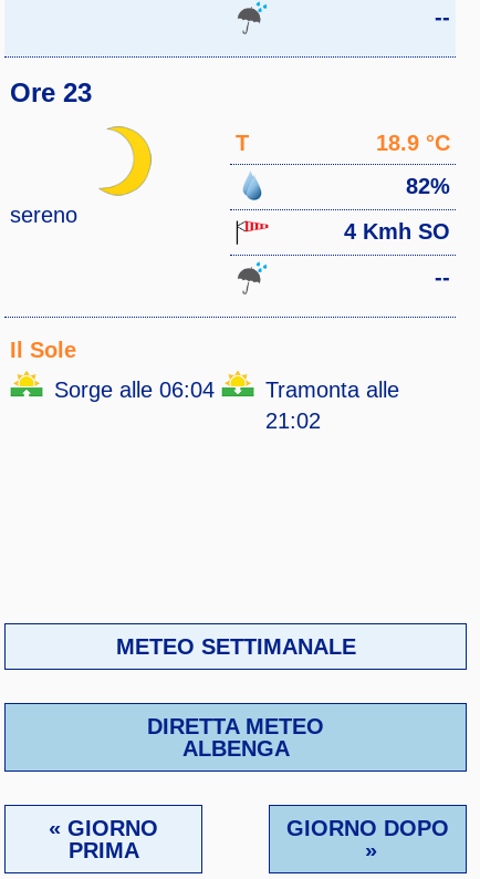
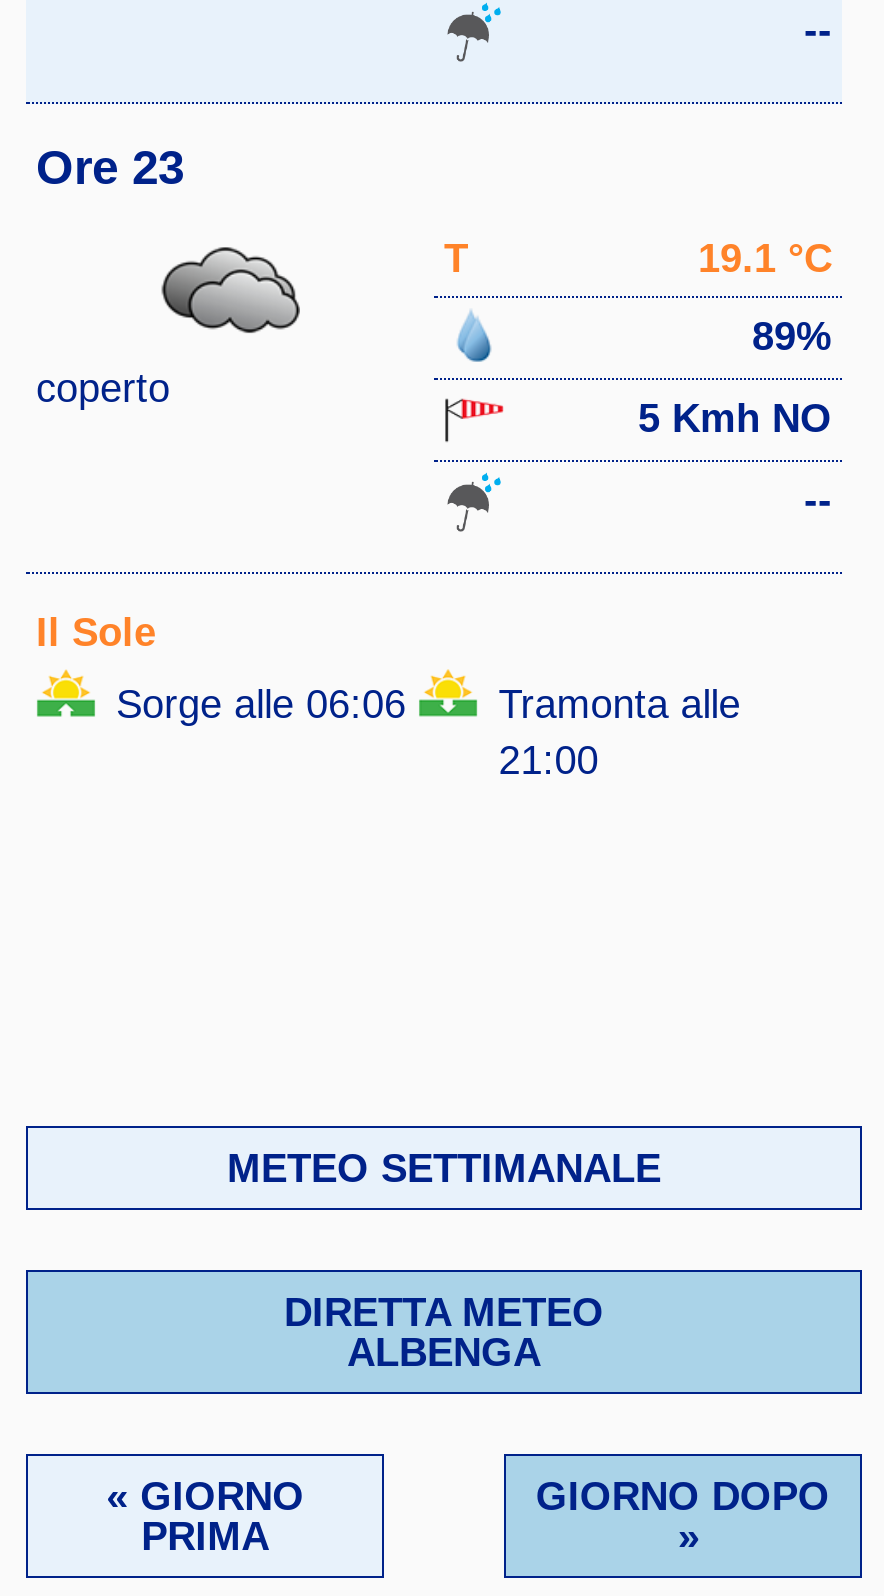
[10,125,156,227] [image] | sereno -> [36,228,302,410] [image] | coperto
[376,131,450,155] 18.9 °C -> [698,236,832,280] 19.1 °C
[406,174,450,198] 82% -> [752,314,832,358] 89%
[344,219,450,244] 4 Kmh SO -> [638,396,832,440] 5 Kmh NO
[54,378,215,402] Sorge alle 06:04 -> [116,682,406,726] Sorge alle 06:06
[266,409,321,433] 21:02 -> [499,738,599,782] 21:00

